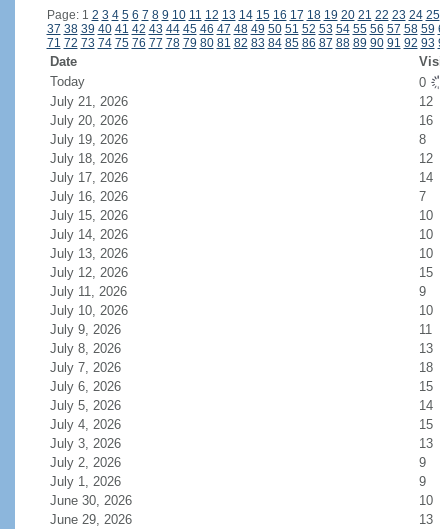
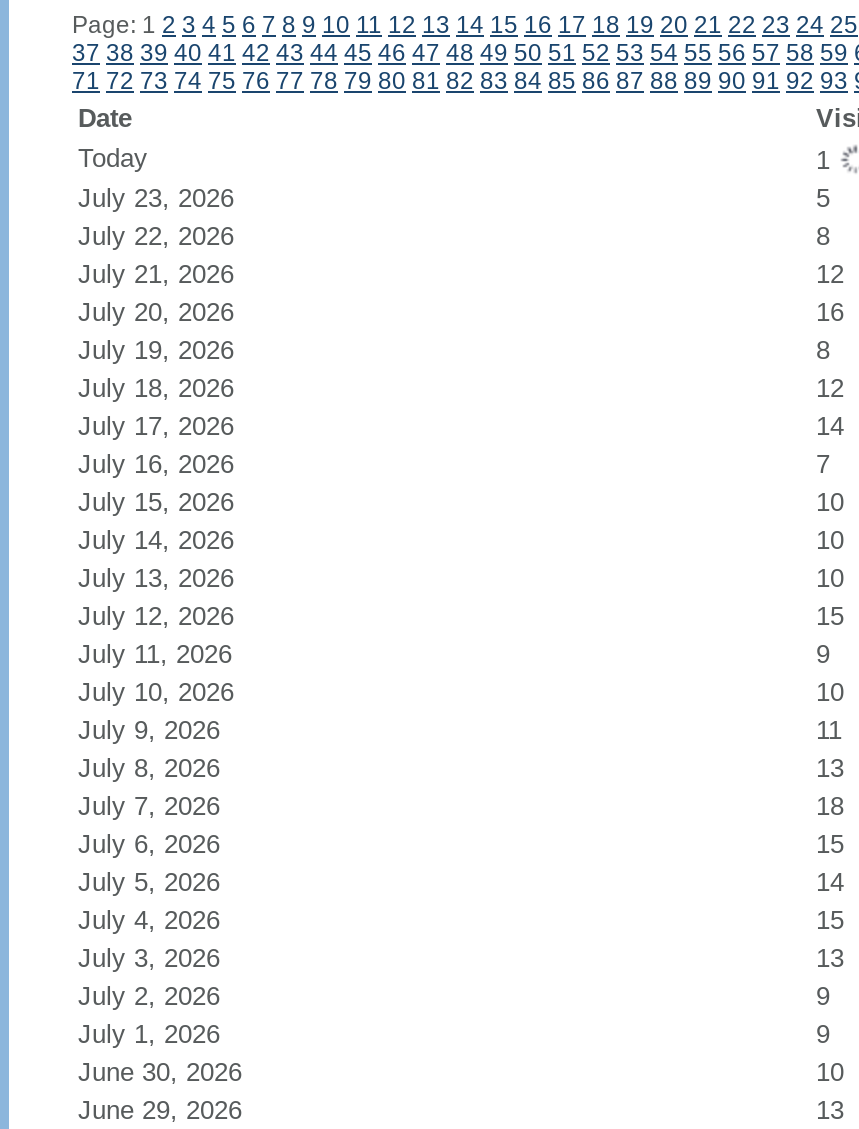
[418,75,429,90] 0 -> [78,145,838,251] 1 | July 23, 2026 | 5 | July 22, 2026 | 8

